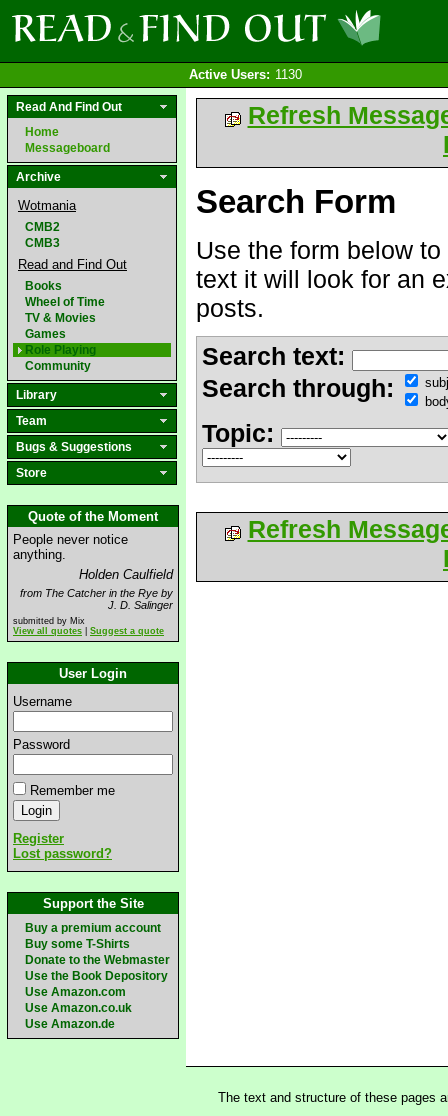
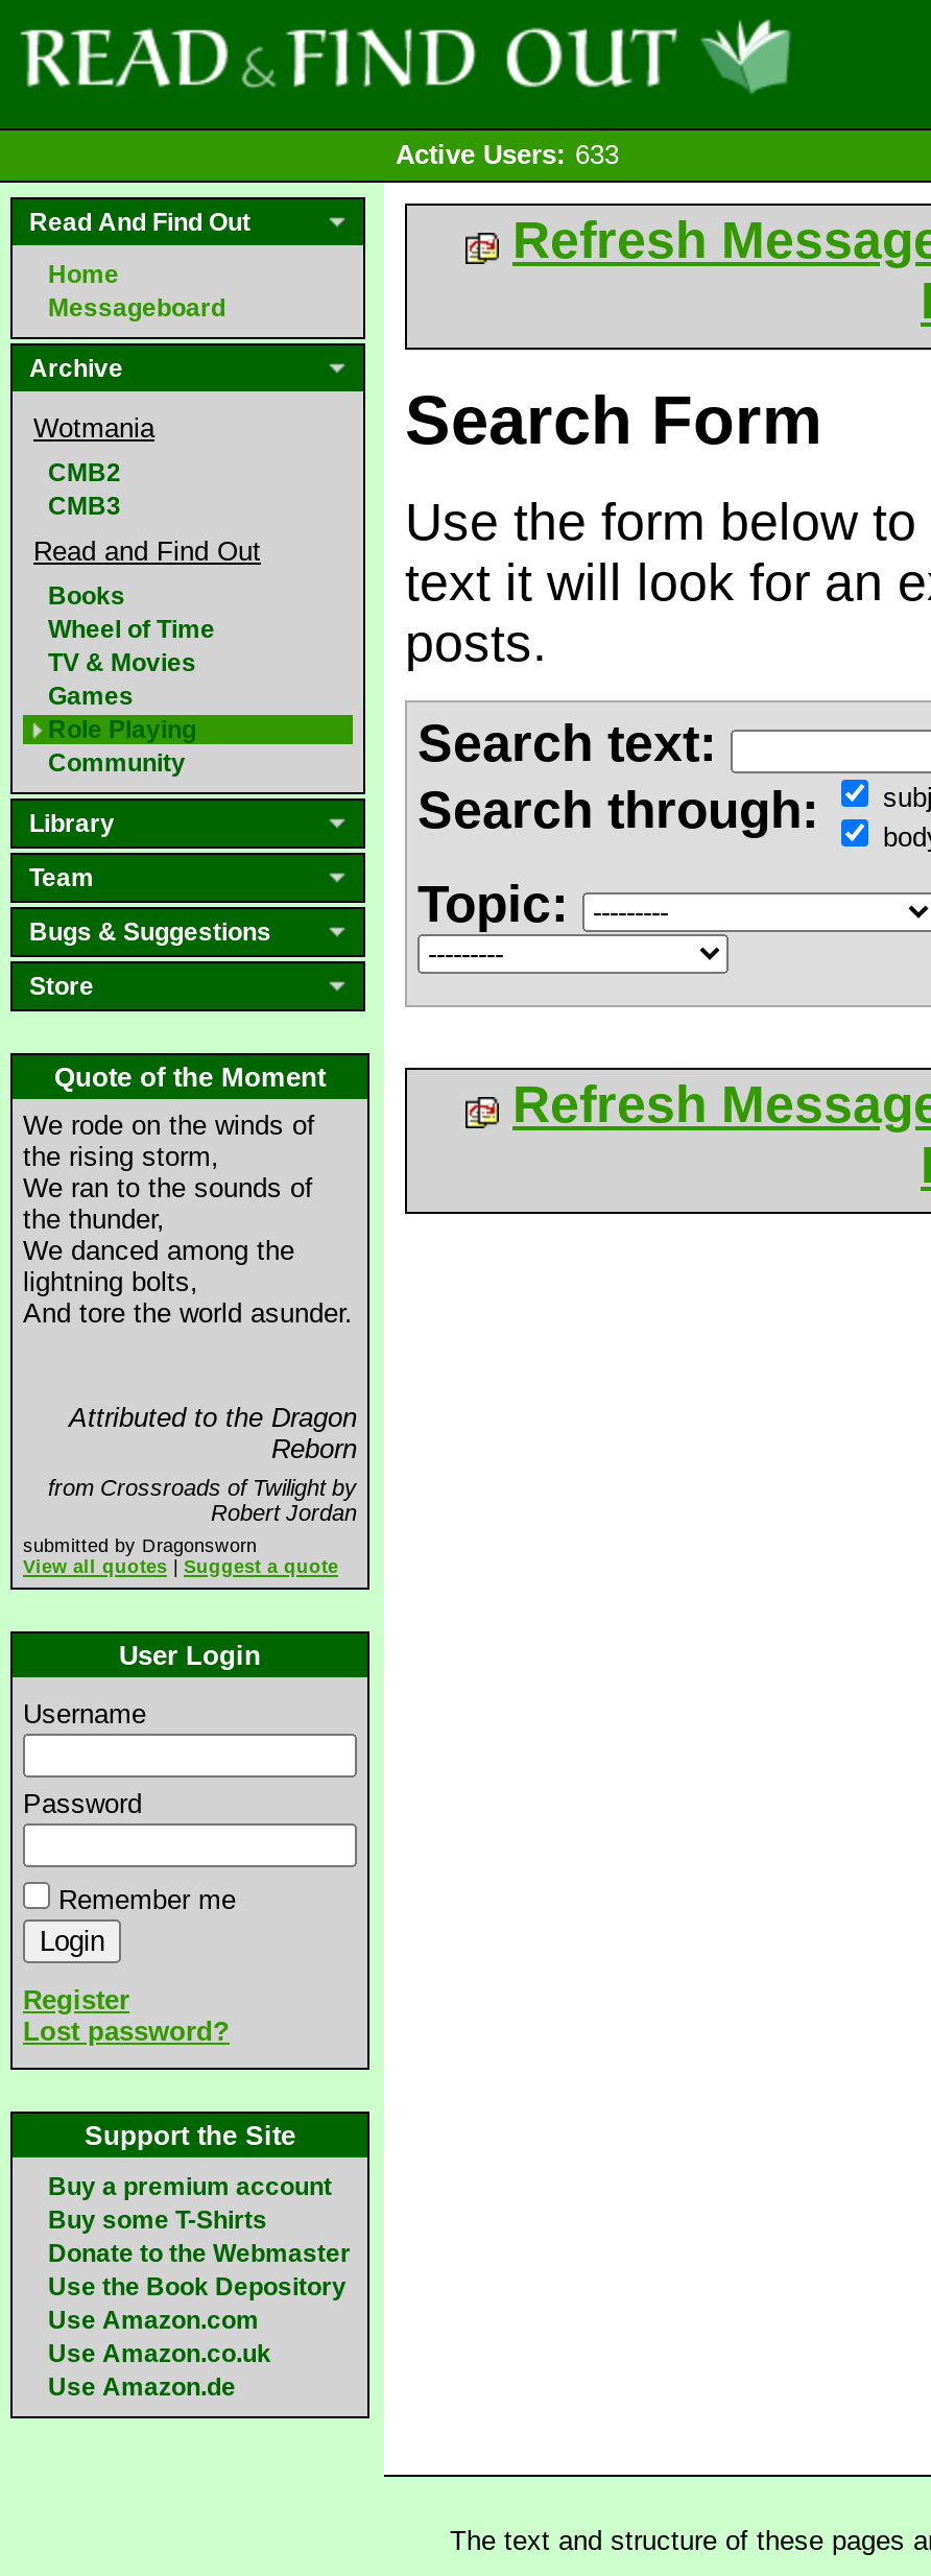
[188,67,301,82] Active Users: 1130 -> [396,139,619,170] Active Users: 633
[13,532,173,626] People never notice | anything. | Holden Caulfield | from The Catcher in the Rye by | J. D. Salinger | submitted by Mix -> [23,1110,357,1556] We rode on the winds of | the rising storm, | We ran to the sounds of | the thunder, | We danced among the | lightning bolts, | And tore the world asunder. | Attributed to the Dragon | Reborn | from Crossroads of Twilight by | Robert Jordan | submitted by Dragonsworn

